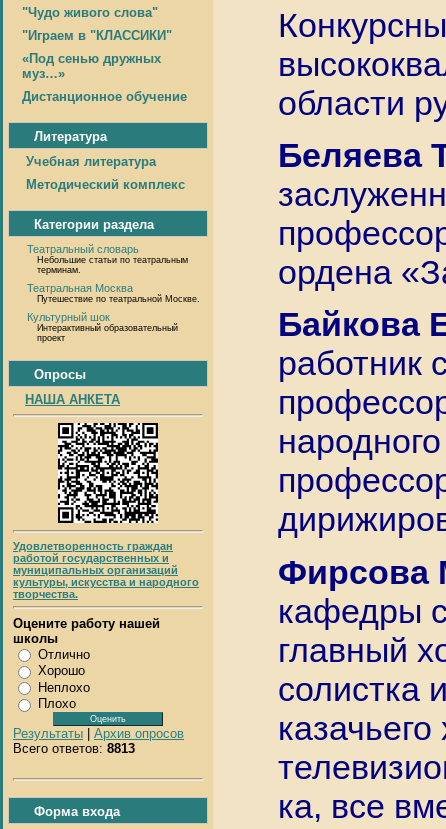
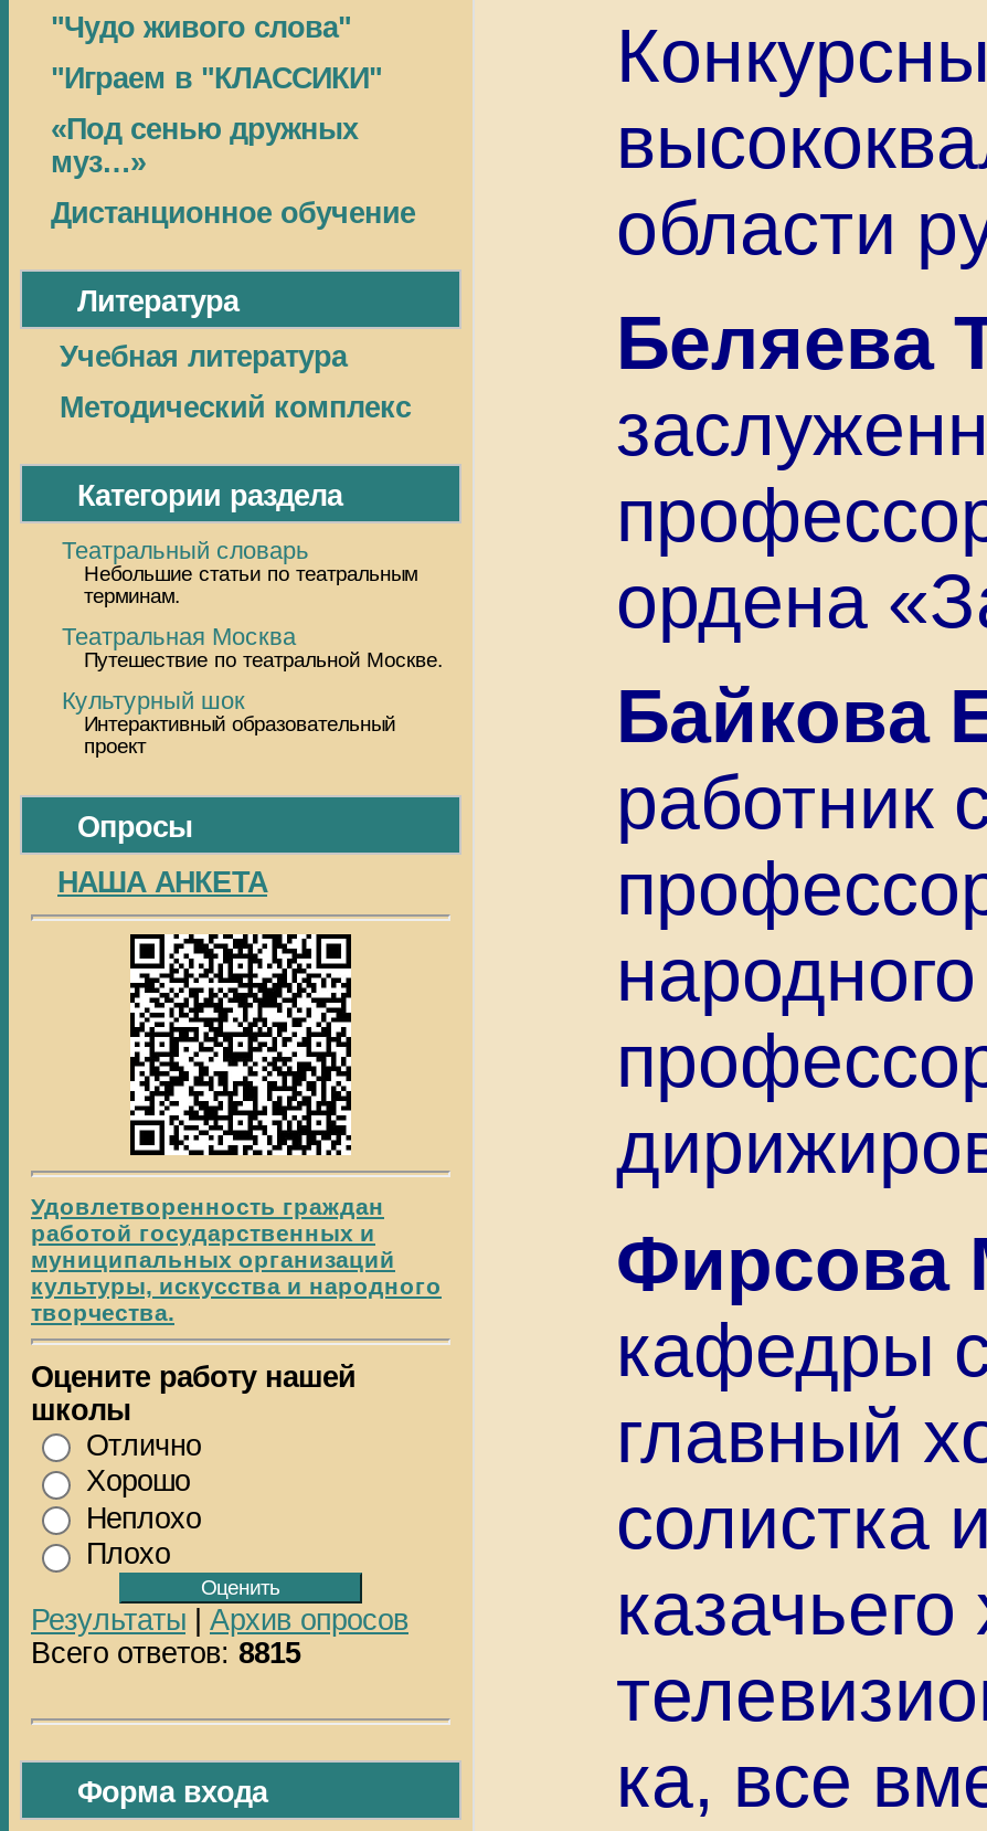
[13,741,135,756] Всего ответов:8813 -> [31,1636,300,1670] Всего ответов:8815

